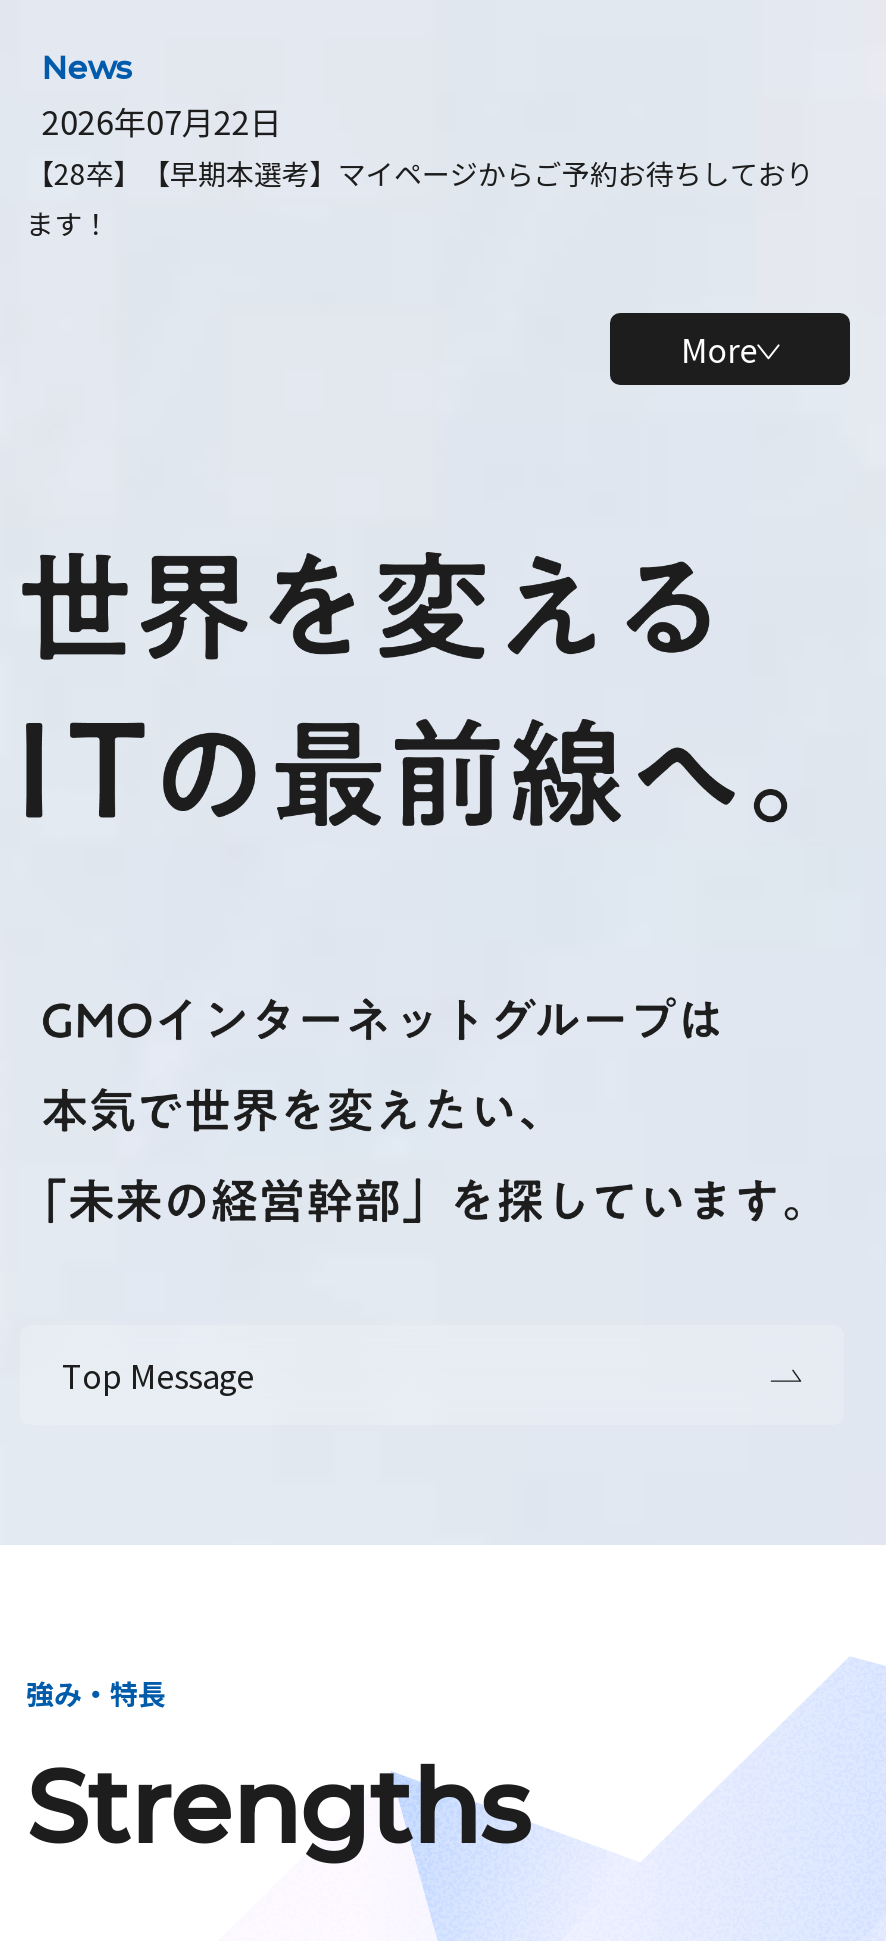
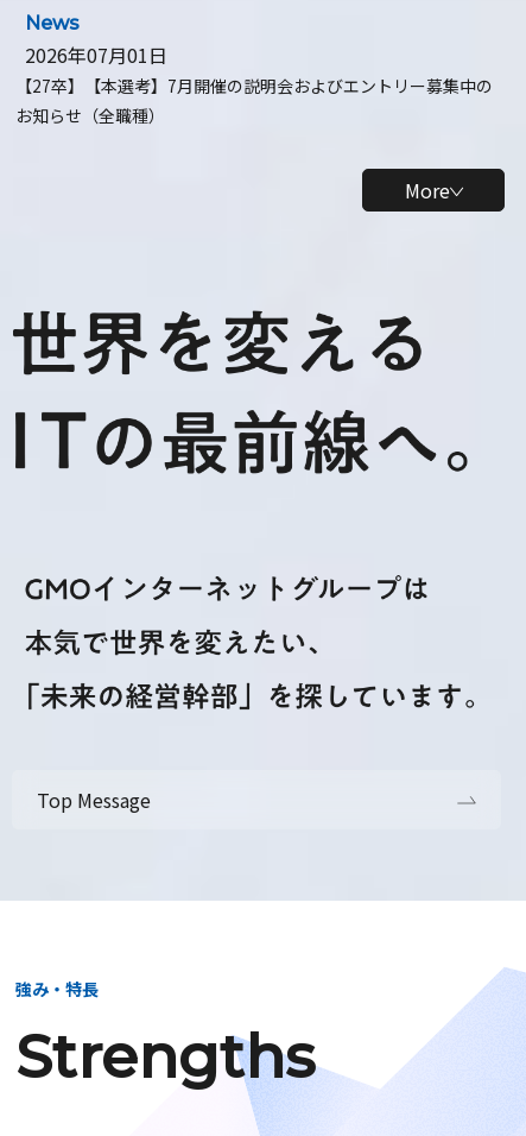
[26,97,814,243] 2026年07月22日 | 【28卒】【早期本選考】マイページからご予約お待ちしており | ます！ -> [15,40,493,127] 2026年07月01日 | 【27卒】【本選考】7月開催の説明会およびエントリー募集中の | お知らせ（全職種）

